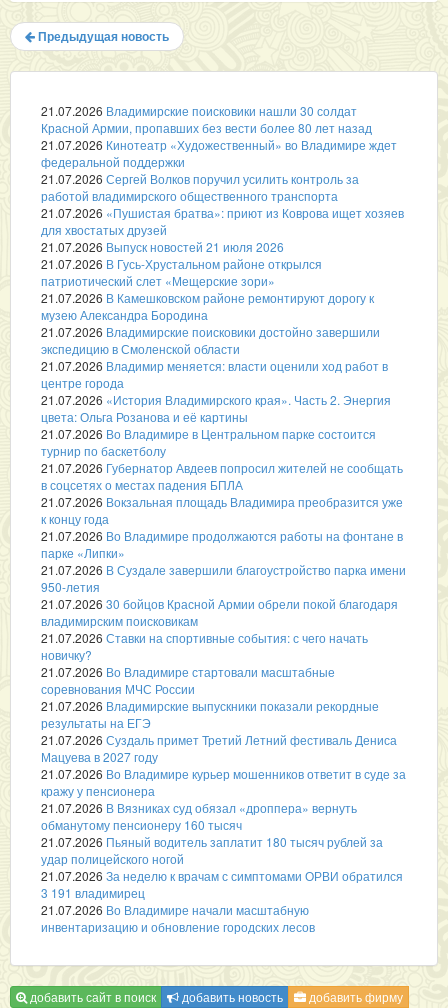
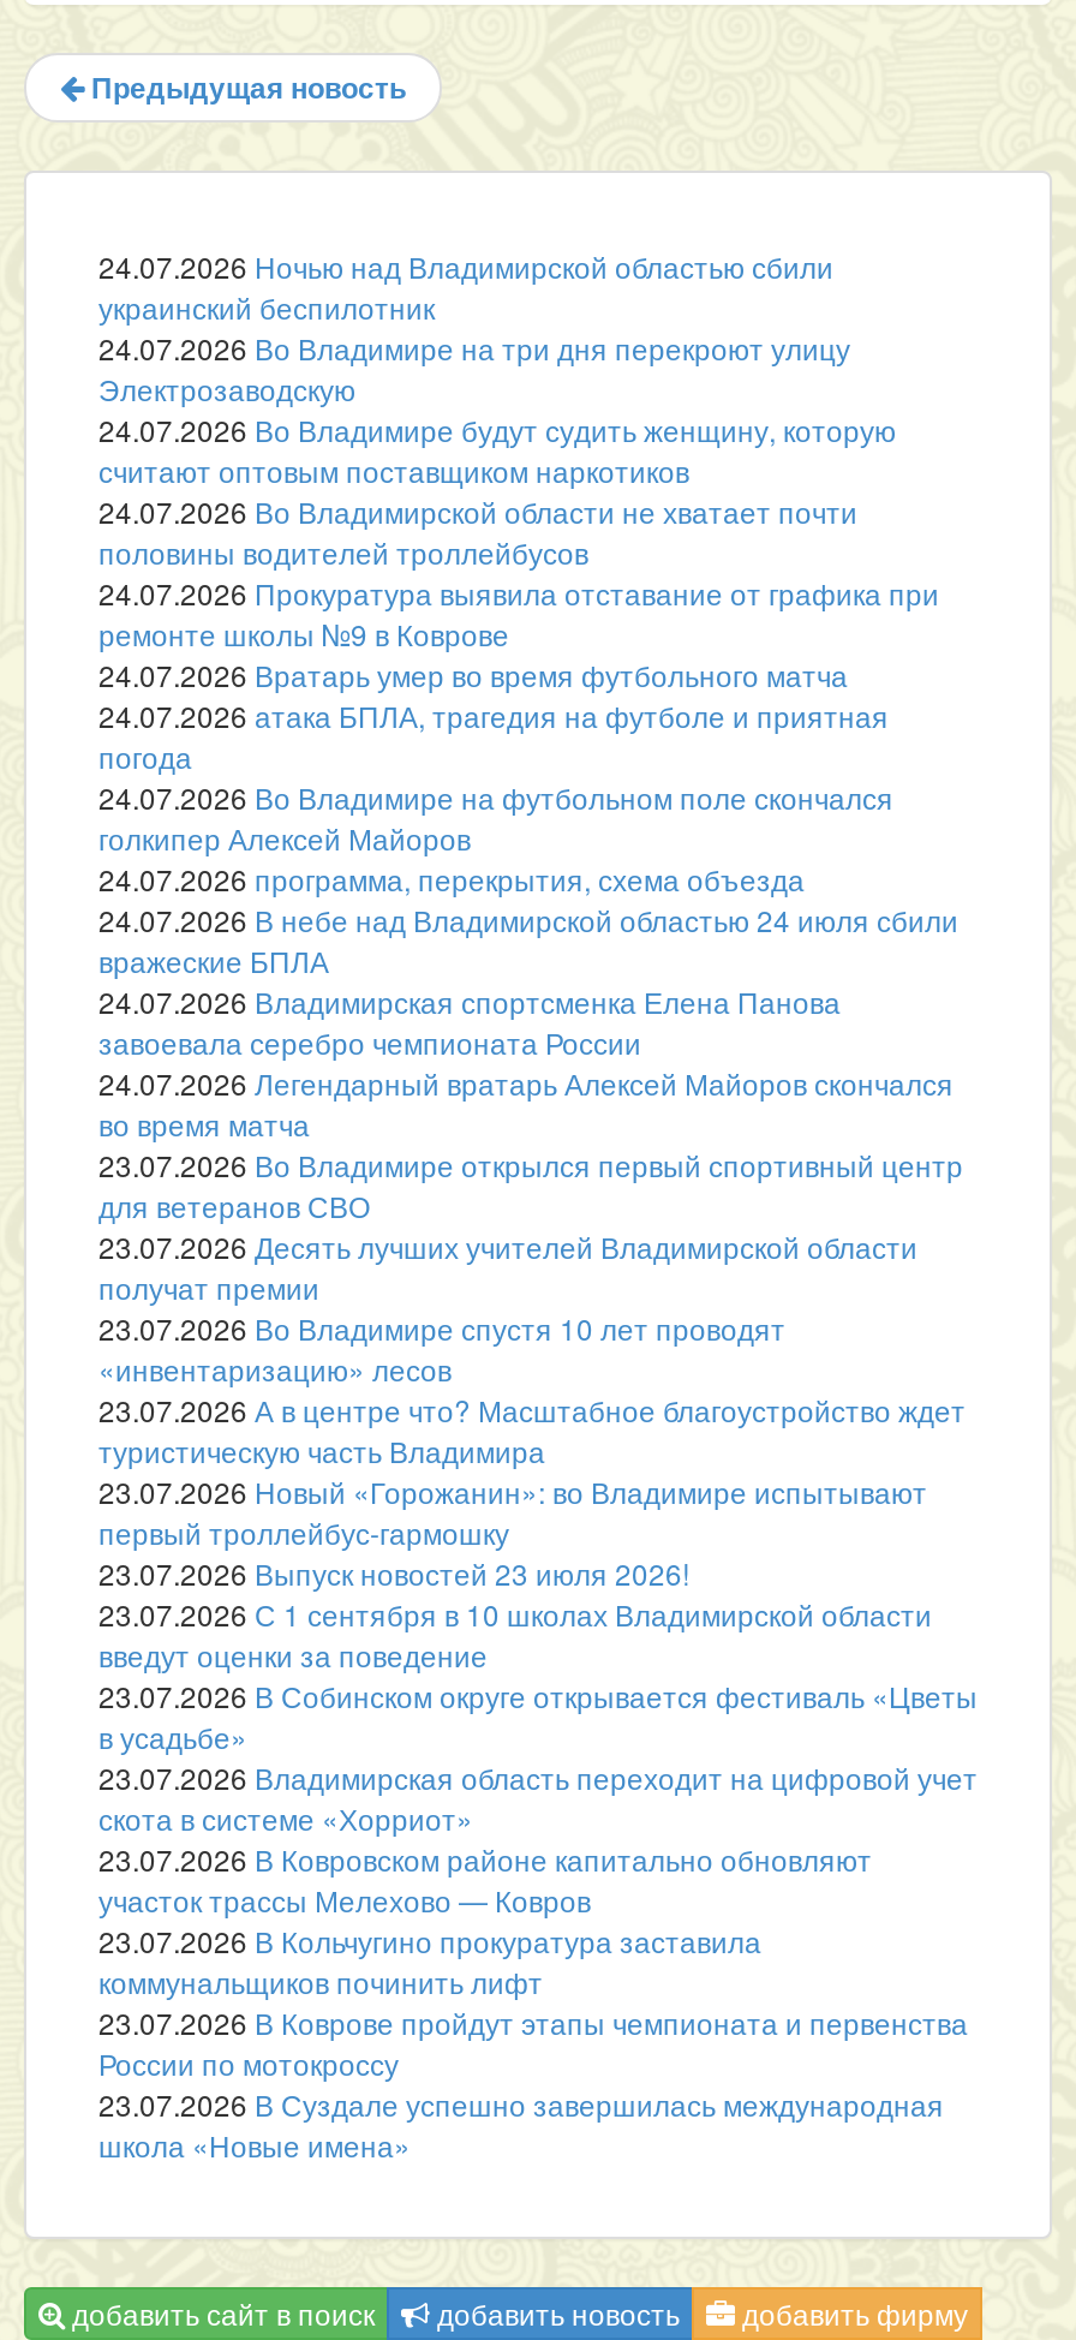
[41,102,406,935] 21.07.2026 Владимирские поисковики нашли 30 солдат | Красной Армии, пропавших без вести более 80 лет назад | 21.07.2026 Кинотеатр «Художественный» во Владимире ждет | федеральной поддержки | 21.07.2026 Сергей Волков поручил усилить контроль за | работой владимирского общественного транспорта | 21.07.2026 «Пушистая братва»: приют из Коврова ищет хозяев | для хвостатых друзей | 21.07.2026 Выпуск новостей 21 июля 2026 | 21.07.2026 В Гусь-Хрустальном районе открылся | патриотический слет «Мещерские зори» | 21.07.2026 В Камешковском районе ремонтируют дорогу к | музею Александра Бородина | 21.07.2026 Владимирские поисковики достойно завершили | экспедицию в Смоленской области | 21.07.2026 Владимир меняется: власти оценили ход работ в | центре города | 21.07.2026 «История Владимирского края». Часть 2. Энергия | цвета: Ольга Розанова и её картины | 21.07.2026 Во Владимире в Центральном парке состоится | турнир по баскетболу | 21.07.2026 Губернатор Авдеев попросил жителей не сообщать | в соцсетях о местах падения БПЛА | 21.07.2026 Вокзальная площадь Владимира преобразится уже | к концу года | 21.07.2026 Во Владимире продолжаются работы на фонтане в | парке «Липки» | 21.07.2026 В Суздале завершили благоустройство парка имени | 950-летия | 21.07.2026 30 бойцов Красной Армии обрели покой благодаря | владимирским поисковикам | 21.07.2026 Ставки на спортивные события: с чего начать | новичку? | 21.07.2026 Во Владимире стартовали масштабные | соревнования МЧС России | 21.07.2026 Владимирские выпускники показали рекордные | результаты на ЕГЭ | 21.07.2026 Суздаль примет Третий Летний фестиваль Дениса | Мацуева в 2027 году | 21.07.2026 Во Владимире курьер мошенников ответит в суде за | кражу у пенсионера | 21.07.2026 В Вязниках суд обязал «дроппера» вернуть | обманутому пенсионеру 160 тысяч | 21.07.2026 Пьяный водитель заплатит 180 тысяч рублей за | удар полицейского ногой | 21.07.2026 За неделю к врачам с симптомами ОРВИ обратился | 3 191 владимирец | 21.07.2026 Во Владимире начали масштабную | инвентаризацию и обновление городских лесов -> [98,245,978,2165] 24.07.2026 Ночью над Владимирской областью сбили | украинский беспилотник | 24.07.2026 Во Владимире на три дня перекроют улицу | Электрозаводскую | 24.07.2026 Во Владимире будут судить женщину, которую | считают оптовым поставщиком наркотиков | 24.07.2026 Во Владимирской области не хватает почти | половины водителей троллейбусов | 24.07.2026 Прокуратура выявила отставание от графика при | ремонте школы №9 в Коврове | 24.07.2026 Вратарь умер во время футбольного матча | 24.07.2026 атака БПЛА, трагедия на футболе и приятная | погода | 24.07.2026 Во Владимире на футбольном поле скончался | голкипер Алексей Майоров | 24.07.2026 программа, перекрытия, схема объезда | 24.07.2026 В небе над Владимирской областью 24 июля сбили | вражеские БПЛА | 24.07.2026 Владимирская спортсменка Елена Панова | завоевала серебро чемпионата России | 24.07.2026 Легендарный вратарь Алексей Майоров скончался | во время матча | 23.07.2026 Во Владимире открылся первый спортивный центр | для ветеранов СВО | 23.07.2026 Десять лучших учителей Владимирской области | получат премии | 23.07.2026 Во Владимире спустя 10 лет проводят | «инвентаризацию» лесов | 23.07.2026 А в центре что? Масштабное благоустройство ждет | туристическую часть Владимира | 23.07.2026 Новый «Горожанин»: во Владимире испытывают | первый троллейбус-гармошку | 23.07.2026 Выпуск новостей 23 июля 2026! | 23.07.2026 С 1 сентября в 10 школах Владимирской области | введут оценки за поведение | 23.07.2026 В Собинском округе открывается фестиваль «Цветы | в усадьбе» | 23.07.2026 Владимирская область переходит на цифровой учет | скота в системе «Хорриот» | 23.07.2026 В Ковровском районе капитально обновляют | участок трассы Мелехово — Ковров | 23.07.2026 В Кольчугино прокуратура заставила | коммунальщиков починить лифт | 23.07.2026 В Коврове пройдут этапы чемпионата и первенства | России по мотокроссу | 23.07.2026 В Суздале успешно завершилась международная | школа «Новые имена»

